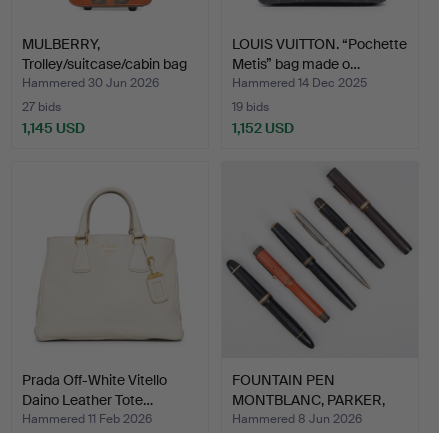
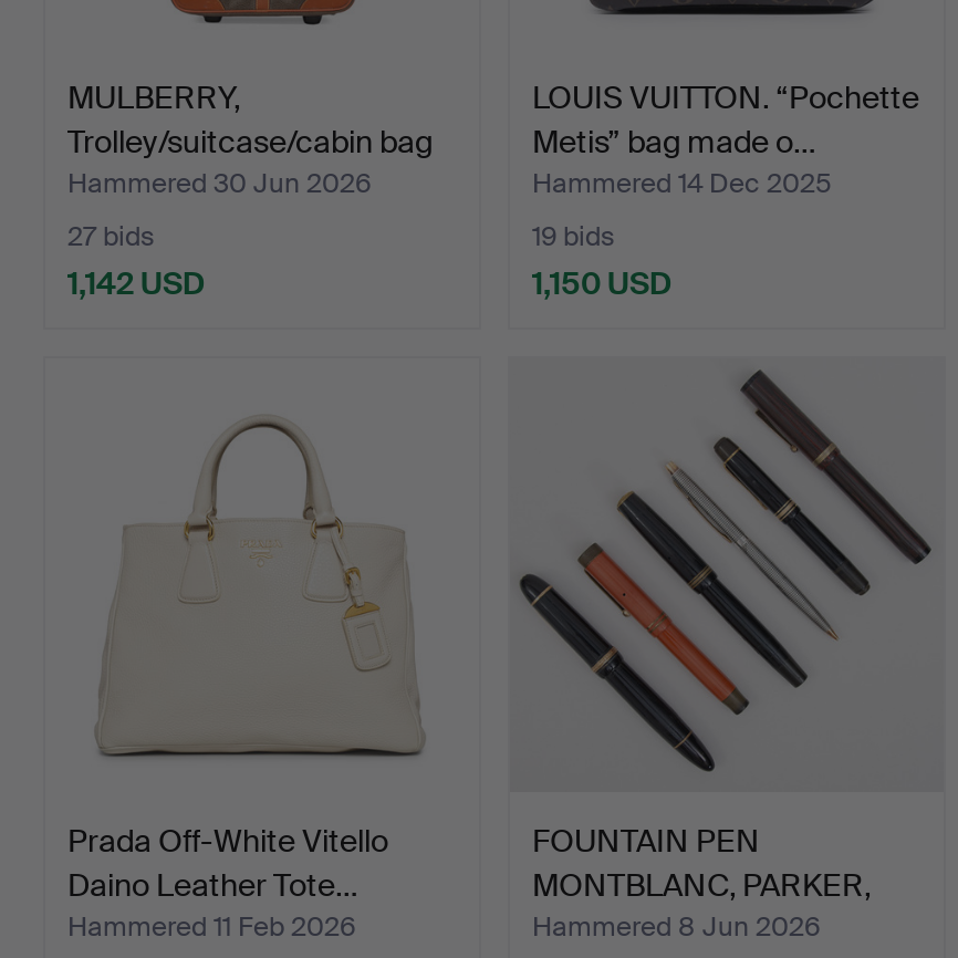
[22,119,85,137] 1,145 USD -> [67,263,205,303] 1,142 USD
[232,119,294,137] 1,152 USD -> [532,263,671,303] 1,150 USD

